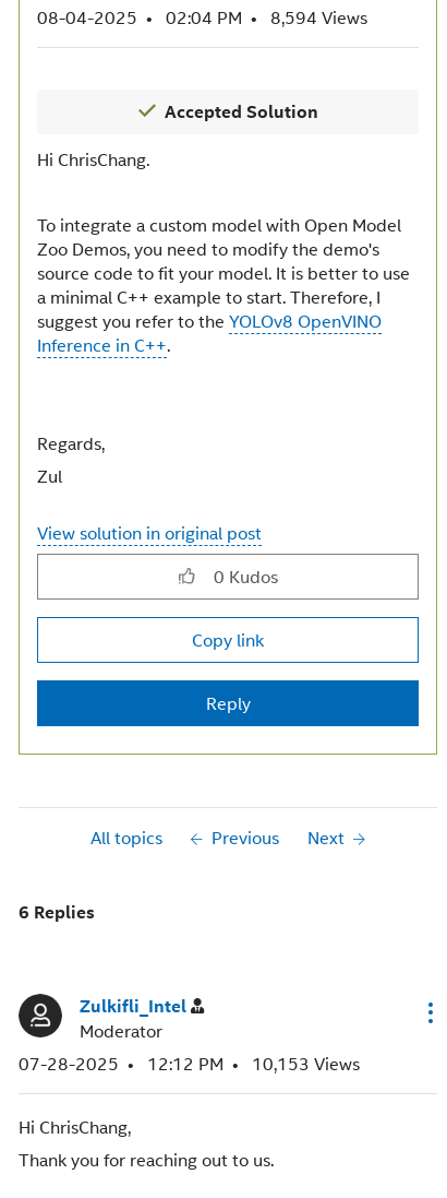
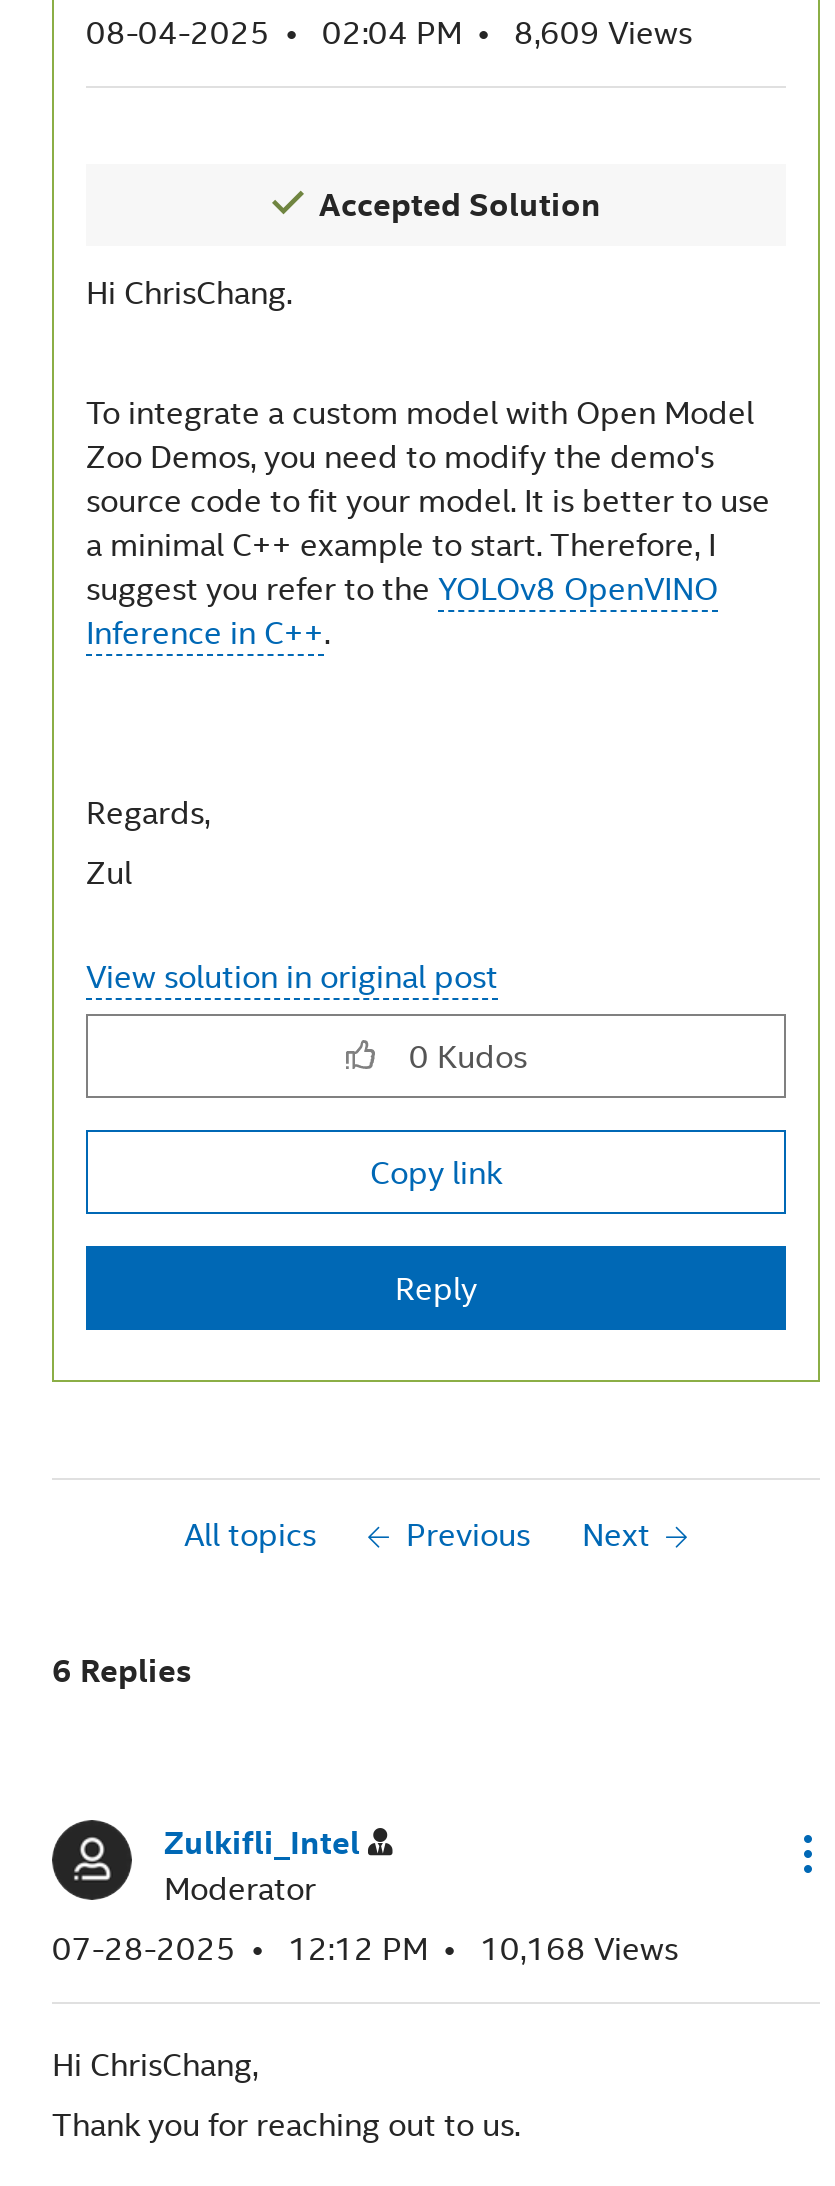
[37,4,367,29] 08-04-2025 02:04 PM 8,594 Views -> [86,8,692,54] 08-04-2025 02:04 PM 8,609 Views
[19,1051,360,1076] 07-28-2025 12:12 PM 10,153 Views -> [52,1924,678,1970] 07-28-2025 12:12 PM 10,168 Views

